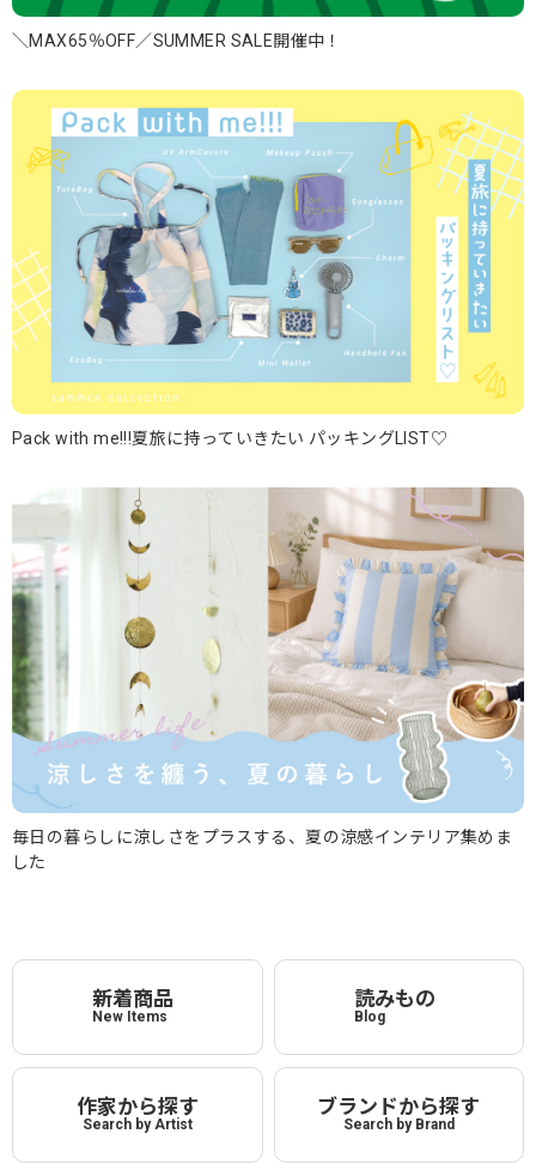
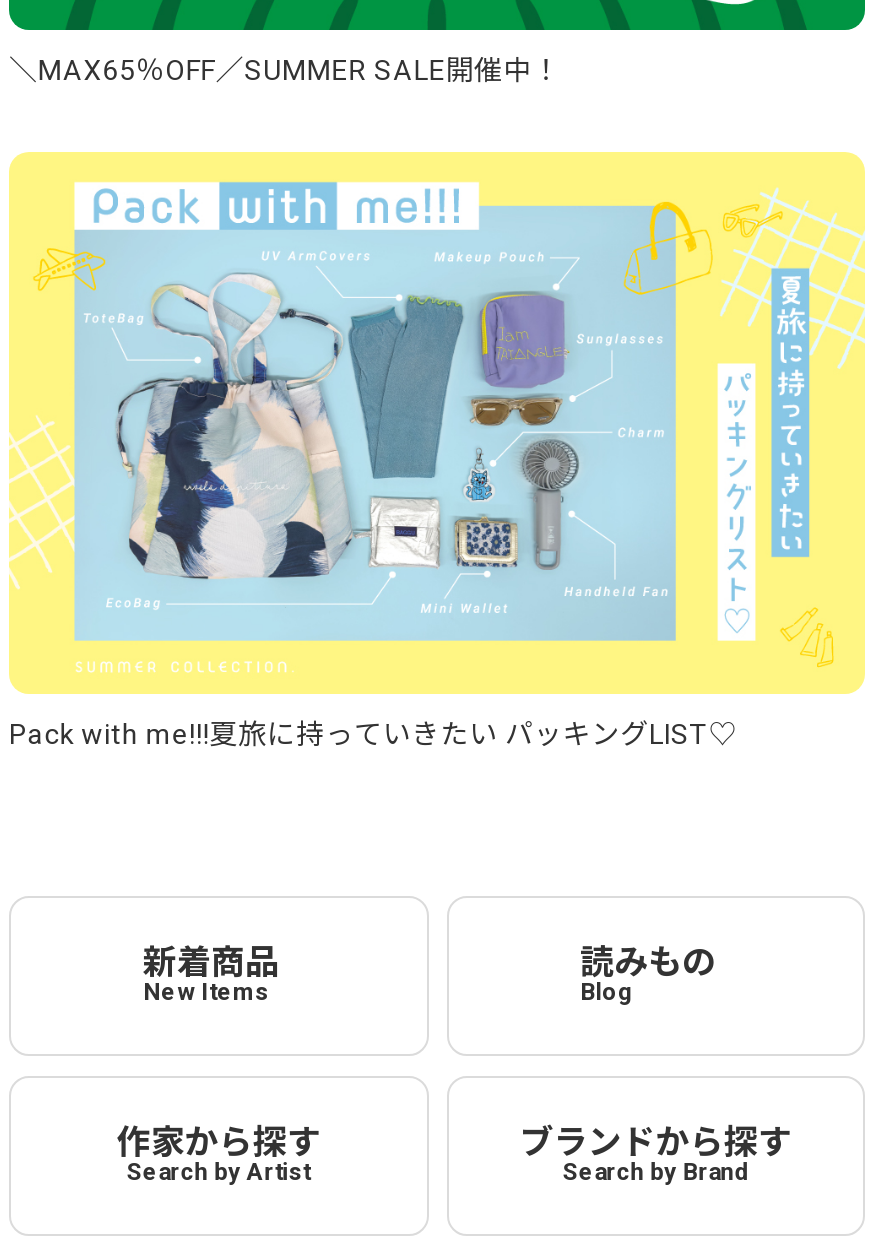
[11,486,525,871] [image] | 毎日の暮らしに涼しさをプラスする、夏の涼感インテリア集めま | した -> none

